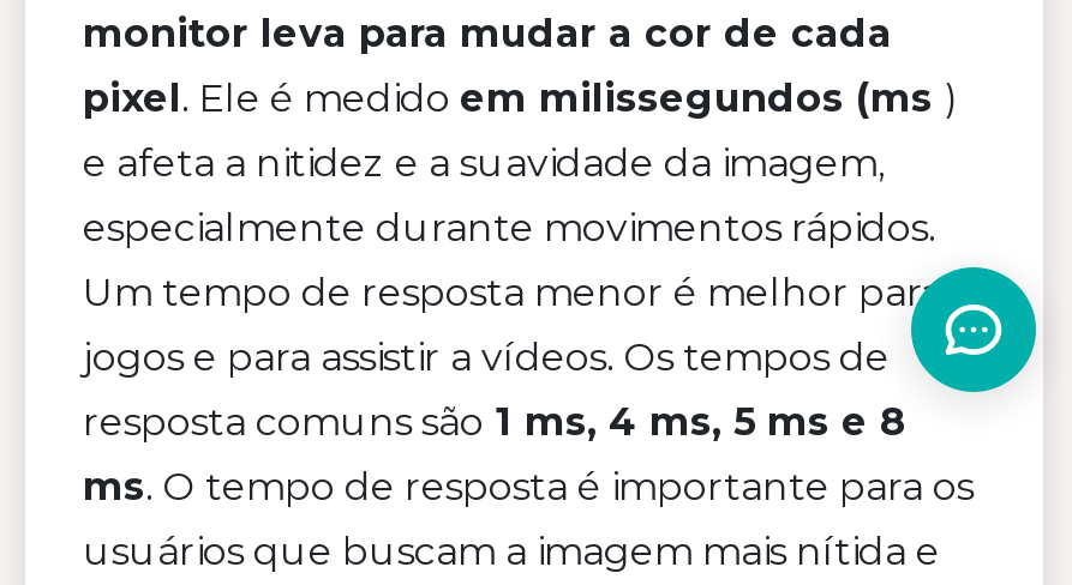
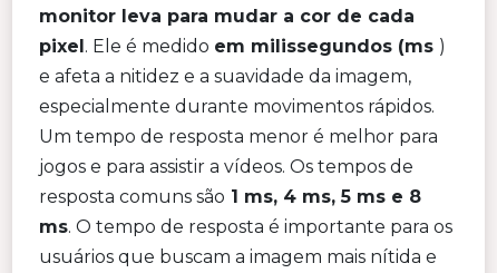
[906,265,1038,397] [image] -> none

